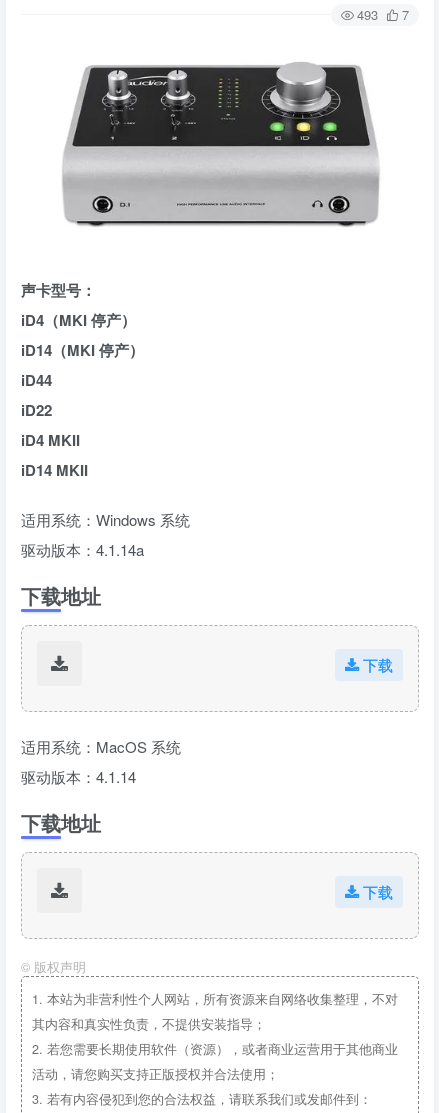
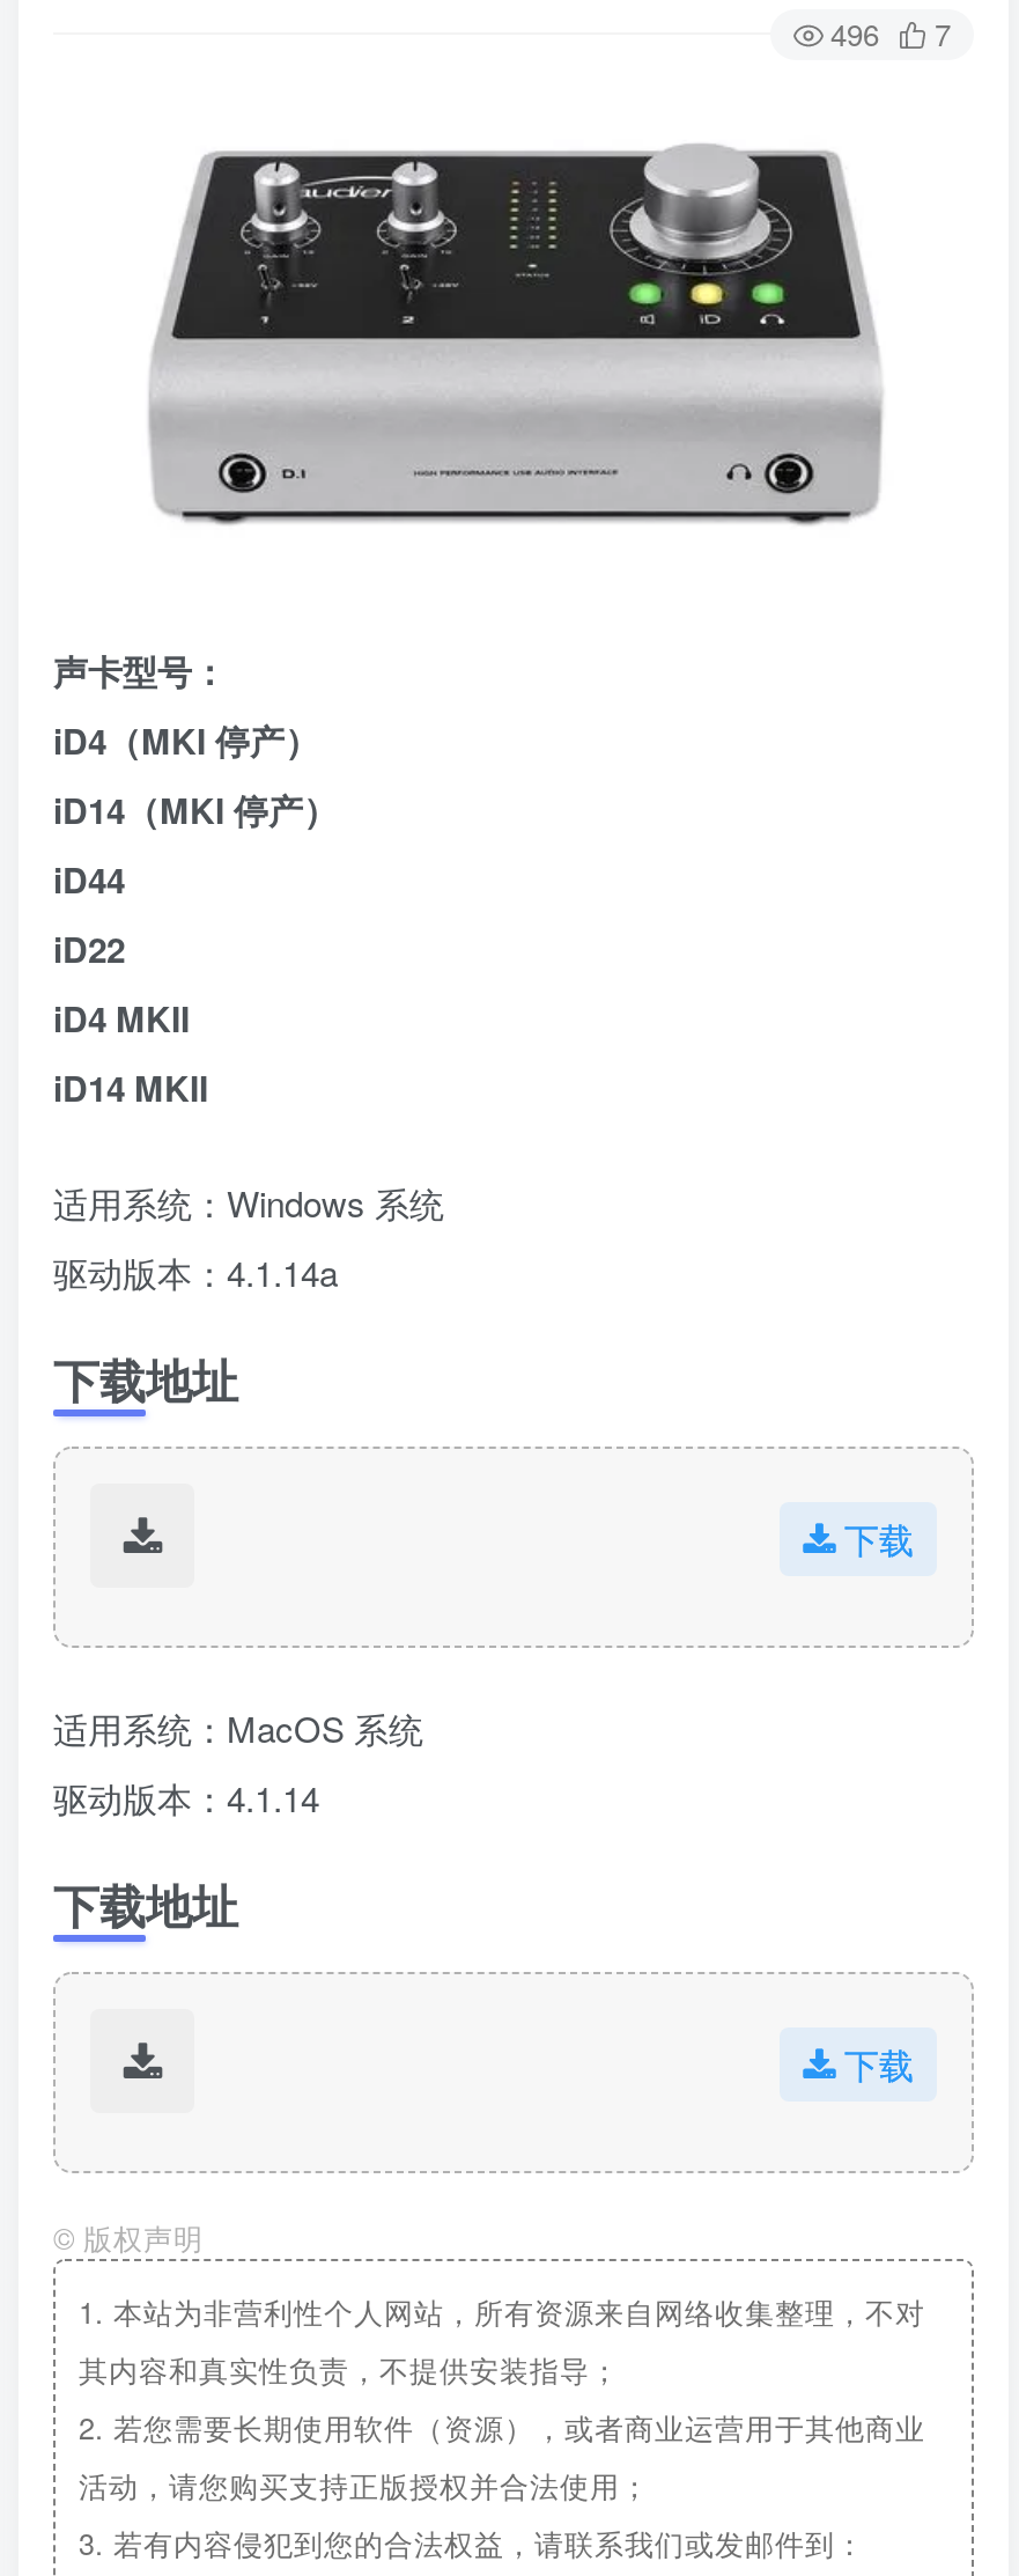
[357,5,409,24] 493 7 -> [830,12,951,56] 496 7

